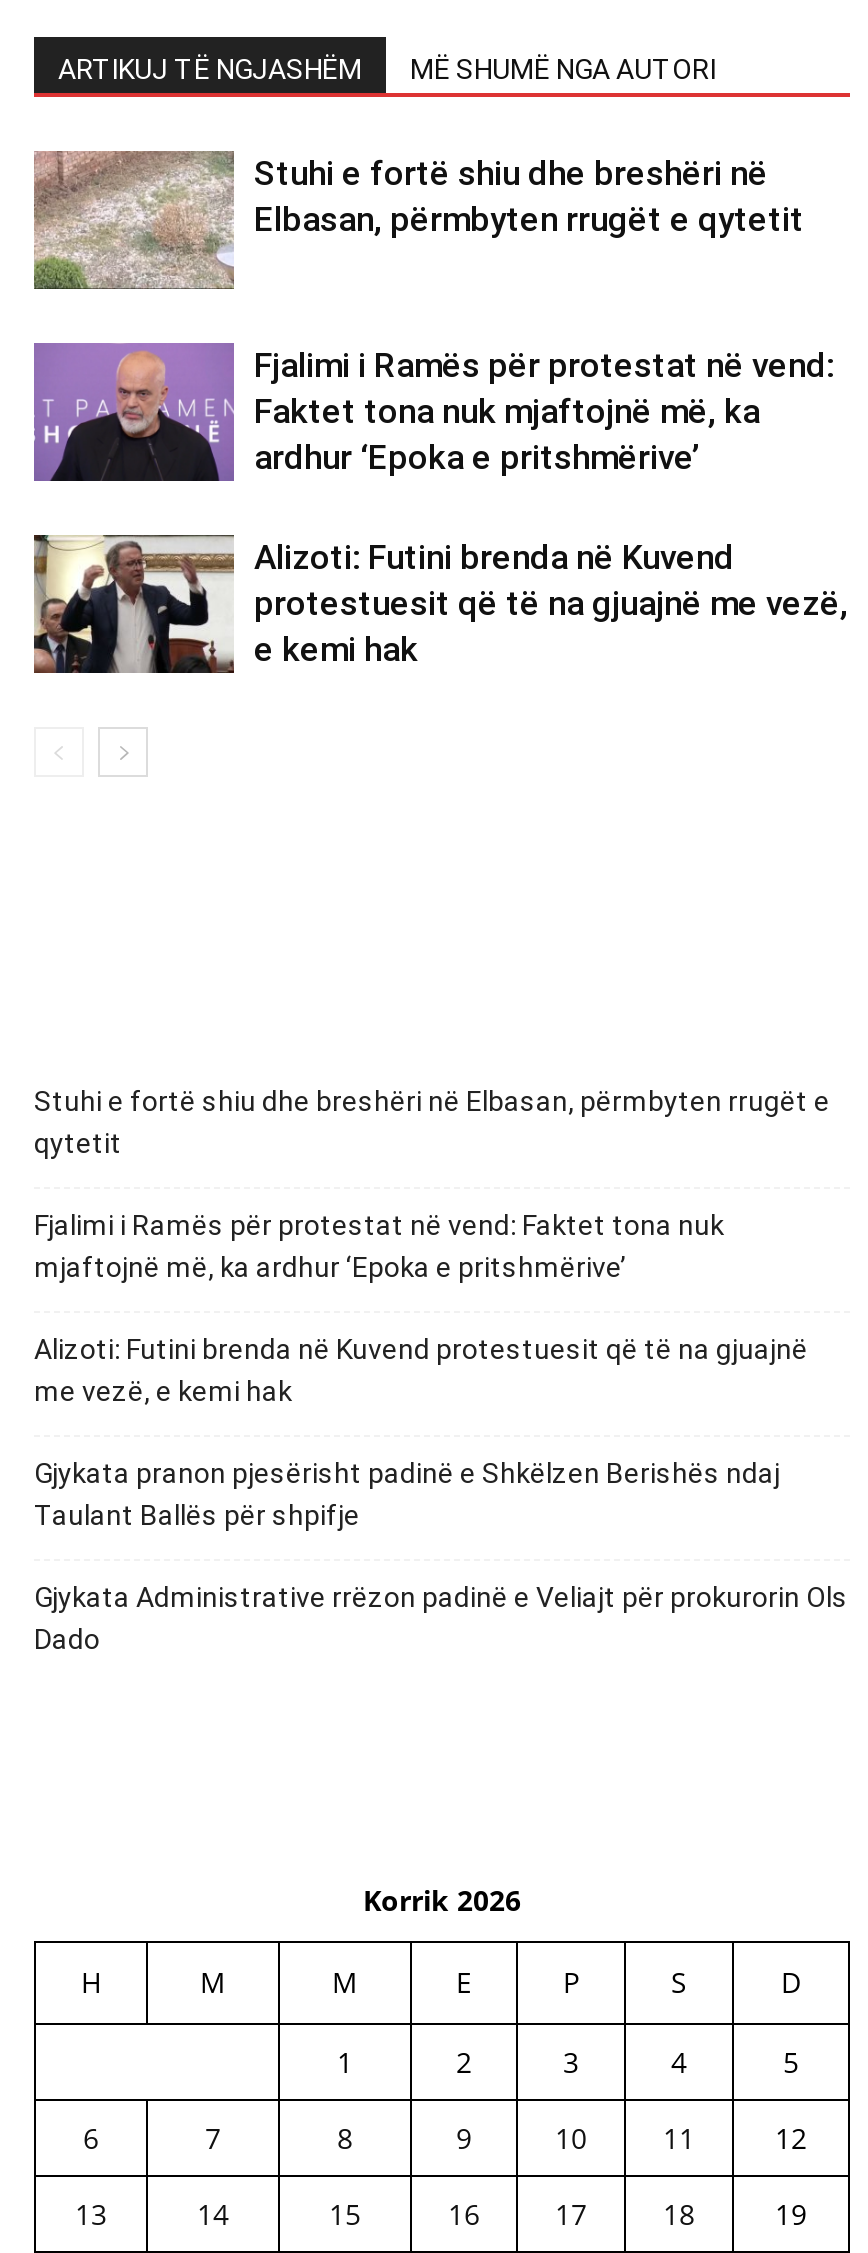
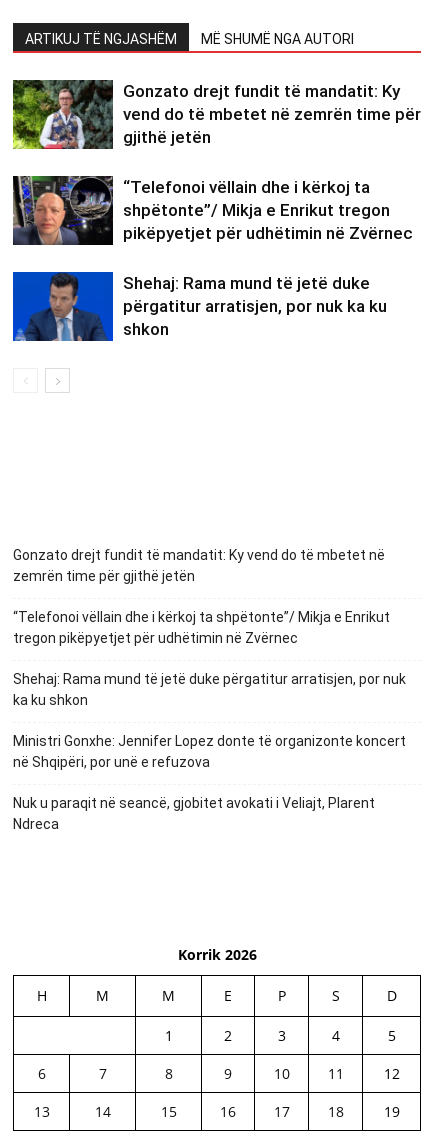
[32,149,812,291] [image] | Stuhi e fortë shiu dhe breshëri në | Elbasan, përmbyten rrugët e qytetit -> [12,79,421,150] [image] | Gonzato drejt fundit të mandatit: Ky | vend do të mbetet në zemrën time për | gjithë jetën
[32,341,834,483] [image] | Fjalimi i Ramës për protestat në vend: | Faktet tona nuk mjaftojnë më, ka | ardhur ‘Epoka e pritshmërive’ -> [12,175,413,246] [image] | “Telefonoi vëllain dhe i kërkoj ta | shpëtonte”/ Mikja e Enrikut tregon | pikëpyetjet për udhëtimin në Zvërnec
[32,533,848,675] [image] | Alizoti: Futini brenda në Kuvend | protestuesit që të na gjuajnë me vezë, | e kemi hak -> [12,271,387,342] [image] | Shehaj: Rama mund të jetë duke | përgatitur arratisjen, por nuk ka ku | shkon
[34,1085,830,1159] Stuhi e fortë shiu dhe breshëri në Elbasan, përmbyten rrugët e | qytetit -> [13,547,385,584] Gonzato drejt fundit të mandatit: Ky vend do të mbetet në | zemrën time për gjithë jetën
[34,1209,724,1283] Fjalimi i Ramës për protestat në vend: Faktet tona nuk | mjaftojnë më, ka ardhur ‘Epoka e pritshmërive’ -> [13,609,390,646] “Telefonoi vëllain dhe i kërkoj ta shpëtonte”/ Mikja e Enrikut | tregon pikëpyetjet për udhëtimin në Zvërnec
[34,1333,808,1407] Alizoti: Futini brenda në Kuvend protestuesit që të na gjuajnë | me vezë, e kemi hak -> [13,671,406,708] Shehaj: Rama mund të jetë duke përgatitur arratisjen, por nuk | ka ku shkon
[34,1457,780,1531] Gjykata pranon pjesërisht padinë e Shkëlzen Berishës ndaj | Taulant Ballës për shpifje -> [13,733,406,770] Ministri Gonxhe: Jennifer Lopez donte të organizonte koncert | në Shqipëri, por unë e refuzova
[34,1581,848,1655] Gjykata Administrative rrëzon padinë e Veliajt për prokurorin Ols | Dado -> [13,795,375,832] Nuk u paraqit në seancë, gjobitet avokati i Veliajt, Plarent | Ndreca

